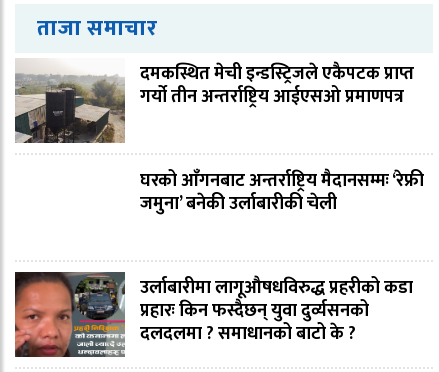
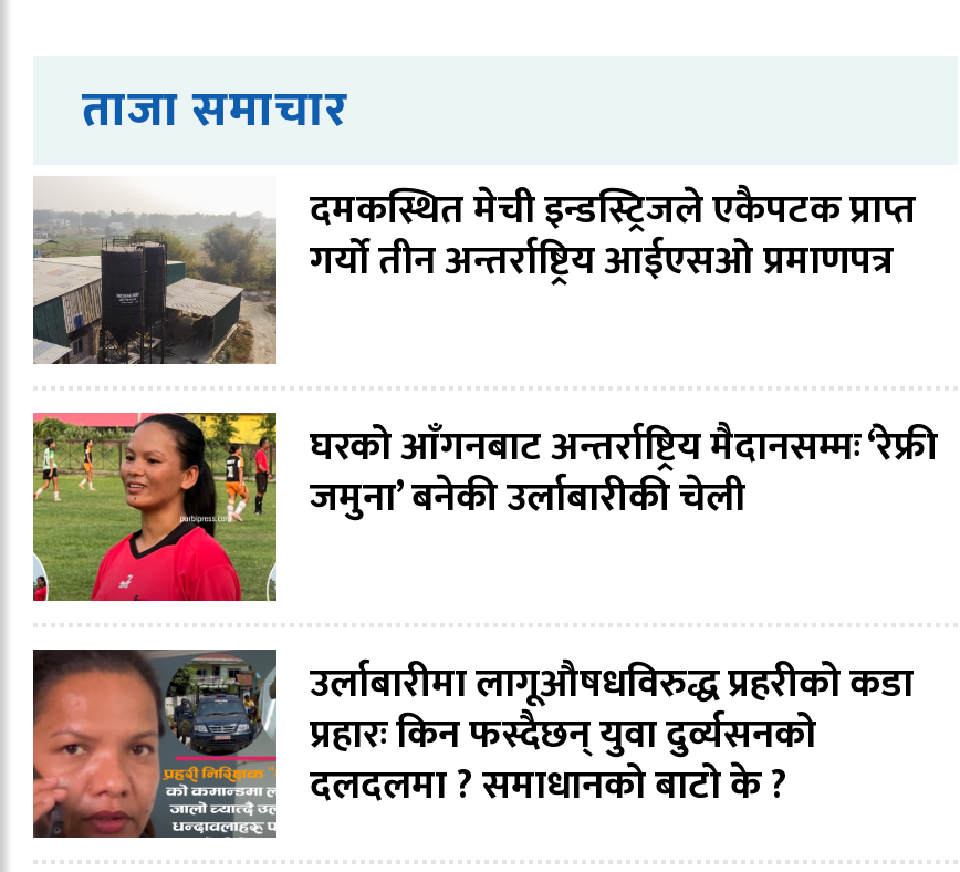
none -> [31,409,279,604] [image]

